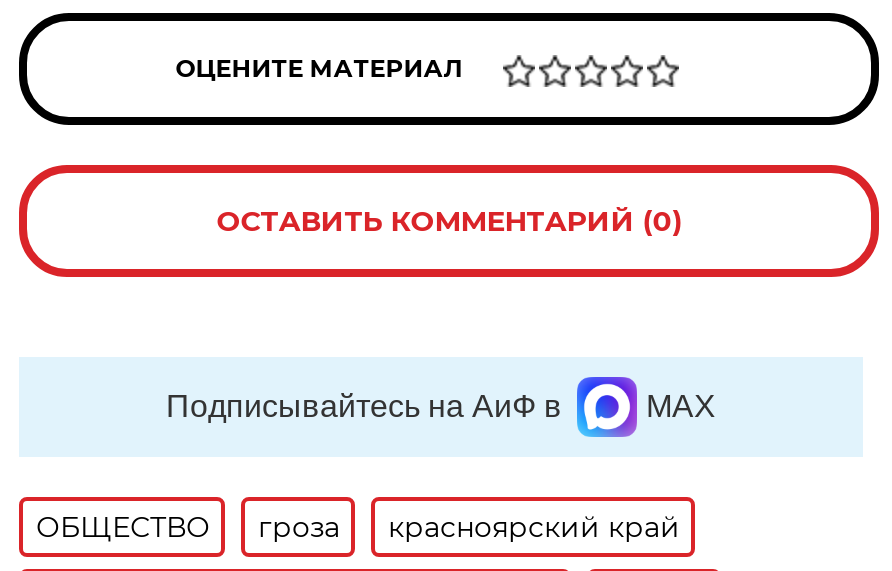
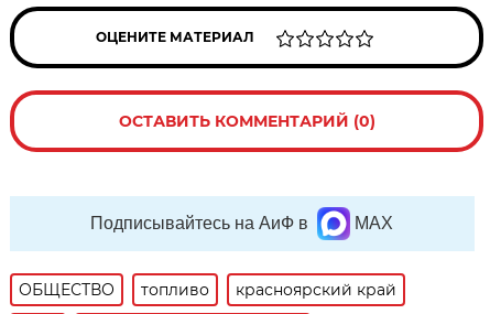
[258,509,340,545] гроза -> [141,280,210,300] топливо

